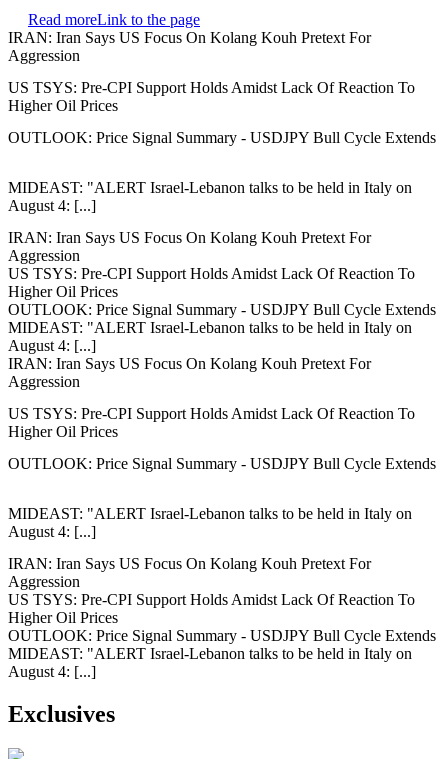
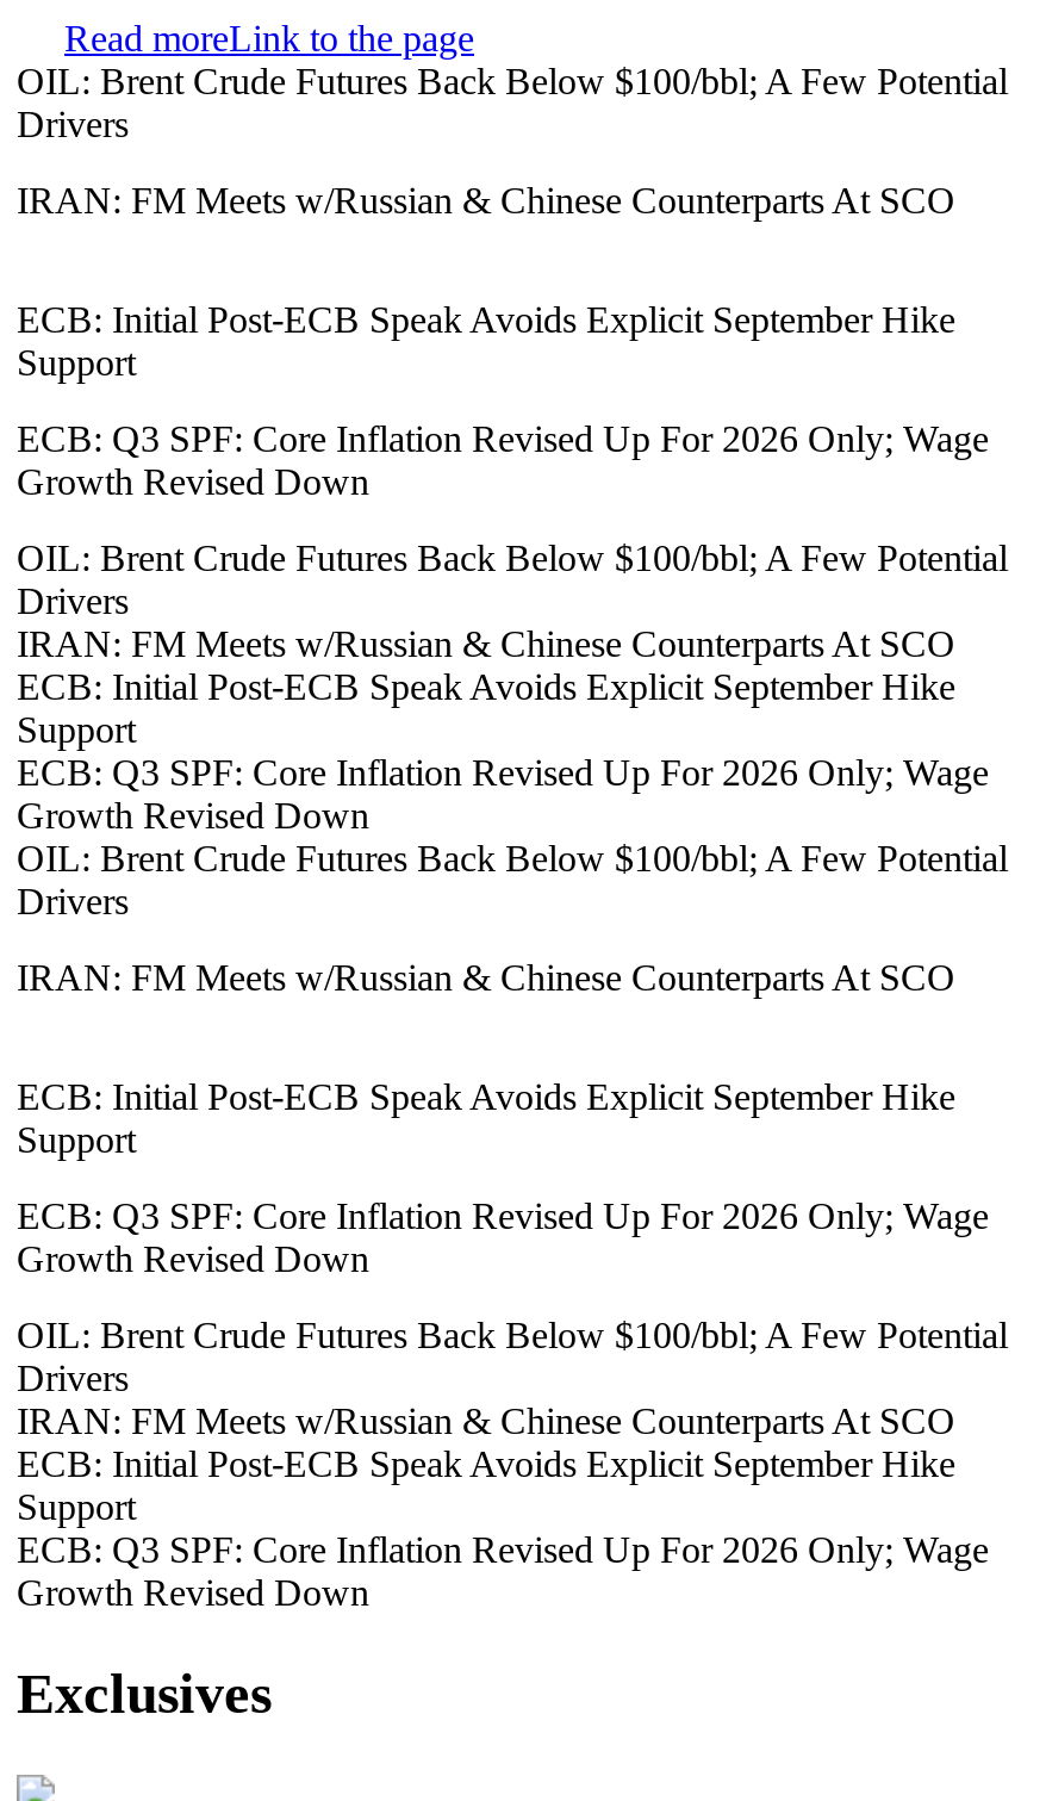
[8,29,371,64] IRAN: Iran Says US Focus On Kolang Kouh Pretext For | Aggression -> [17,61,1008,145] OIL: Brent Crude Futures Back Below $100/bbl; A Few Potential | Drivers
[8,79,415,114] US TSYS: Pre-CPI Support Holds Amidst Lack Of Reaction To | Higher Oil Prices -> [17,180,955,221] IRAN: FM Meets w/Russian & Chinese Counterparts At SCO
[8,129,436,146] OUTLOOK: Price Signal Summary - USDJPY Bull Cycle Extends -> [17,300,955,383] ECB: Initial Post-ECB Speak Avoids Explicit September Hike | Support
[8,179,412,214] MIDEAST: "ALERT Israel-Lebanon talks to be held in Italy on | August 4: [...] -> [17,419,989,502] ECB: Q3 SPF: Core Inflation Revised Up For 2026 Only; Wage | Growth Revised Down
[8,229,436,390] IRAN: Iran Says US Focus On Kolang Kouh Pretext For | Aggression | US TSYS: Pre-CPI Support Holds Amidst Lack Of Reaction To | Higher Oil Prices | OUTLOOK: Price Signal Summary - USDJPY Bull Cycle Extends | MIDEAST: "ALERT Israel-Lebanon talks to be held in Italy on | August 4: [...] | IRAN: Iran Says US Focus On Kolang Kouh Pretext For | Aggression -> [17,538,1008,922] OIL: Brent Crude Futures Back Below $100/bbl; A Few Potential | Drivers | IRAN: FM Meets w/Russian & Chinese Counterparts At SCO | ECB: Initial Post-ECB Speak Avoids Explicit September Hike | Support | ECB: Q3 SPF: Core Inflation Revised Up For 2026 Only; Wage | Growth Revised Down | OIL: Brent Crude Futures Back Below $100/bbl; A Few Potential | Drivers
[8,405,415,440] US TSYS: Pre-CPI Support Holds Amidst Lack Of Reaction To | Higher Oil Prices -> [17,958,955,998] IRAN: FM Meets w/Russian & Chinese Counterparts At SCO
[8,455,436,472] OUTLOOK: Price Signal Summary - USDJPY Bull Cycle Extends -> [17,1077,955,1160] ECB: Initial Post-ECB Speak Avoids Explicit September Hike | Support
[8,505,412,540] MIDEAST: "ALERT Israel-Lebanon talks to be held in Italy on | August 4: [...] -> [17,1196,989,1279] ECB: Q3 SPF: Core Inflation Revised Up For 2026 Only; Wage | Growth Revised Down
[8,555,436,680] IRAN: Iran Says US Focus On Kolang Kouh Pretext For | Aggression | US TSYS: Pre-CPI Support Holds Amidst Lack Of Reaction To | Higher Oil Prices | OUTLOOK: Price Signal Summary - USDJPY Bull Cycle Extends | MIDEAST: "ALERT Israel-Lebanon talks to be held in Italy on | August 4: [...] -> [17,1315,1008,1613] OIL: Brent Crude Futures Back Below $100/bbl; A Few Potential | Drivers | IRAN: FM Meets w/Russian & Chinese Counterparts At SCO | ECB: Initial Post-ECB Speak Avoids Explicit September Hike | Support | ECB: Q3 SPF: Core Inflation Revised Up For 2026 Only; Wage | Growth Revised Down

